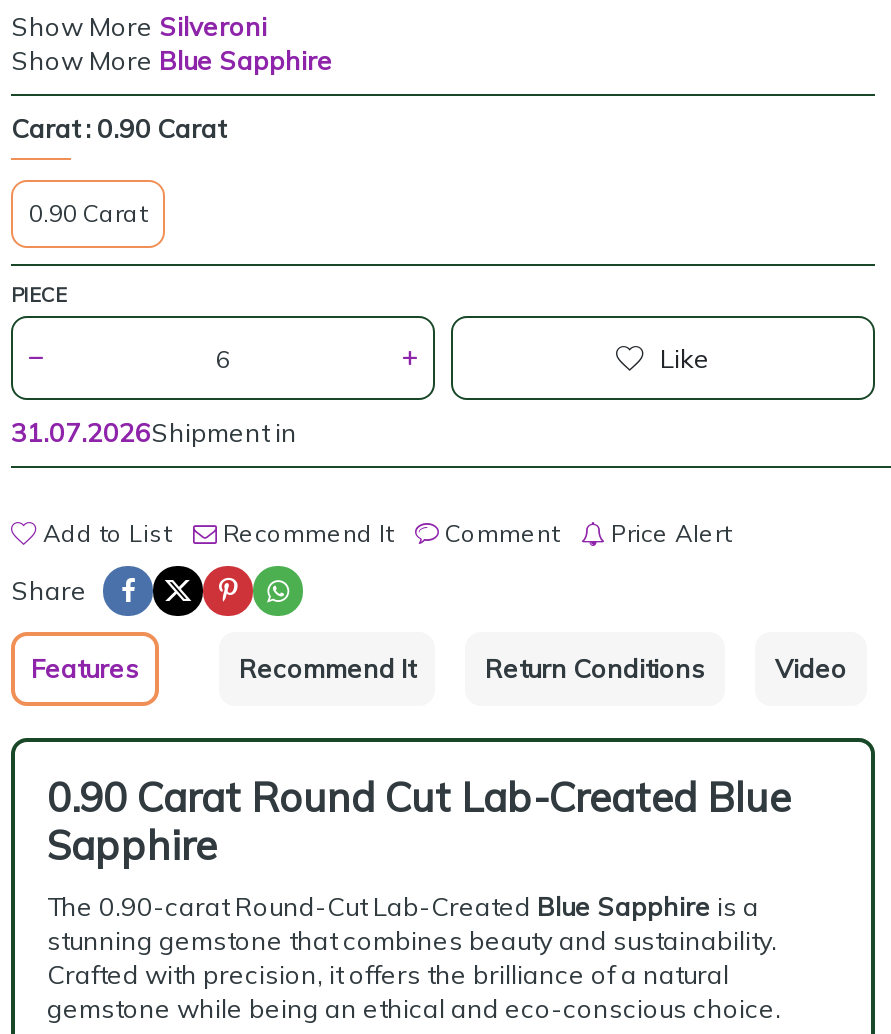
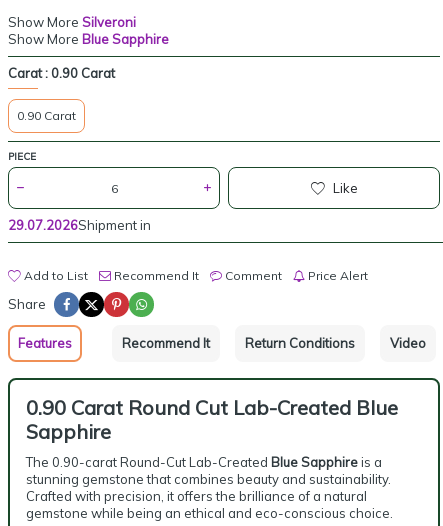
[11,416,297,448] 31.07.2026Shipment in -> [8,217,151,233] 29.07.2026Shipment in

